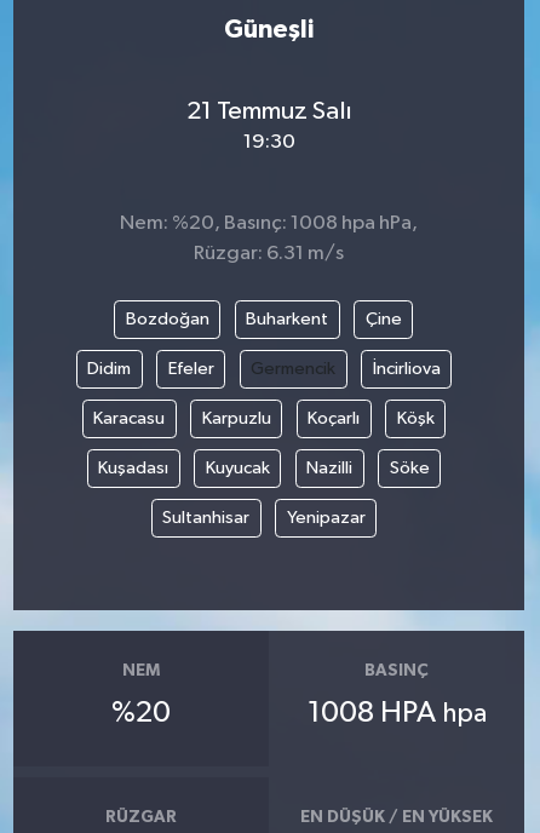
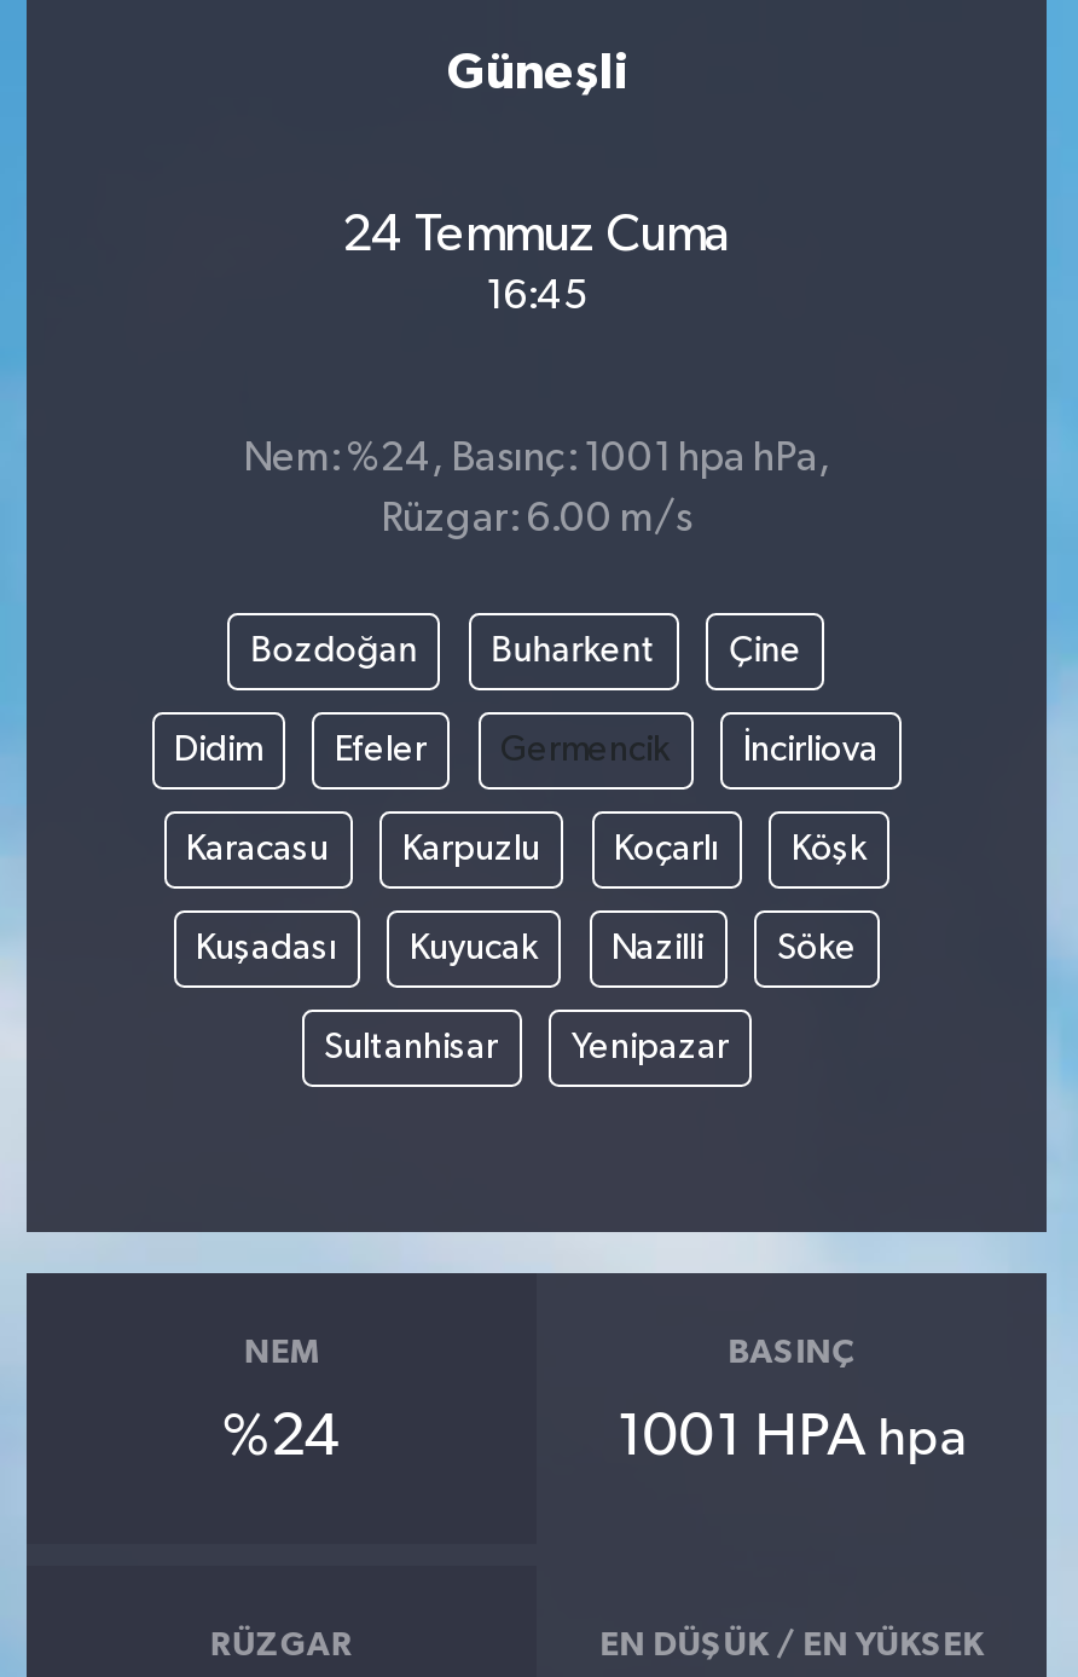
[186,98,352,125] 21 Temmuz Salı -> [342,209,731,262] 24 Temmuz Cuma
[243,132,295,152] 19:30 -> [486,277,587,318] 16:45
[120,214,418,234] Nem: %20, Basınç: 1008 hpa hPa, -> [243,440,830,481] Nem: %24, Basınç: 1001 hpa hPa,
[194,244,344,264] Rüzgar: 6.31 m/s -> [381,500,692,541] Rüzgar: 6.00 m/s
[111,698,171,728] %20 -> [222,1408,341,1466] %24
[307,698,486,728] 1008 HPA hpa -> [617,1408,967,1466] 1001 HPA hpa

